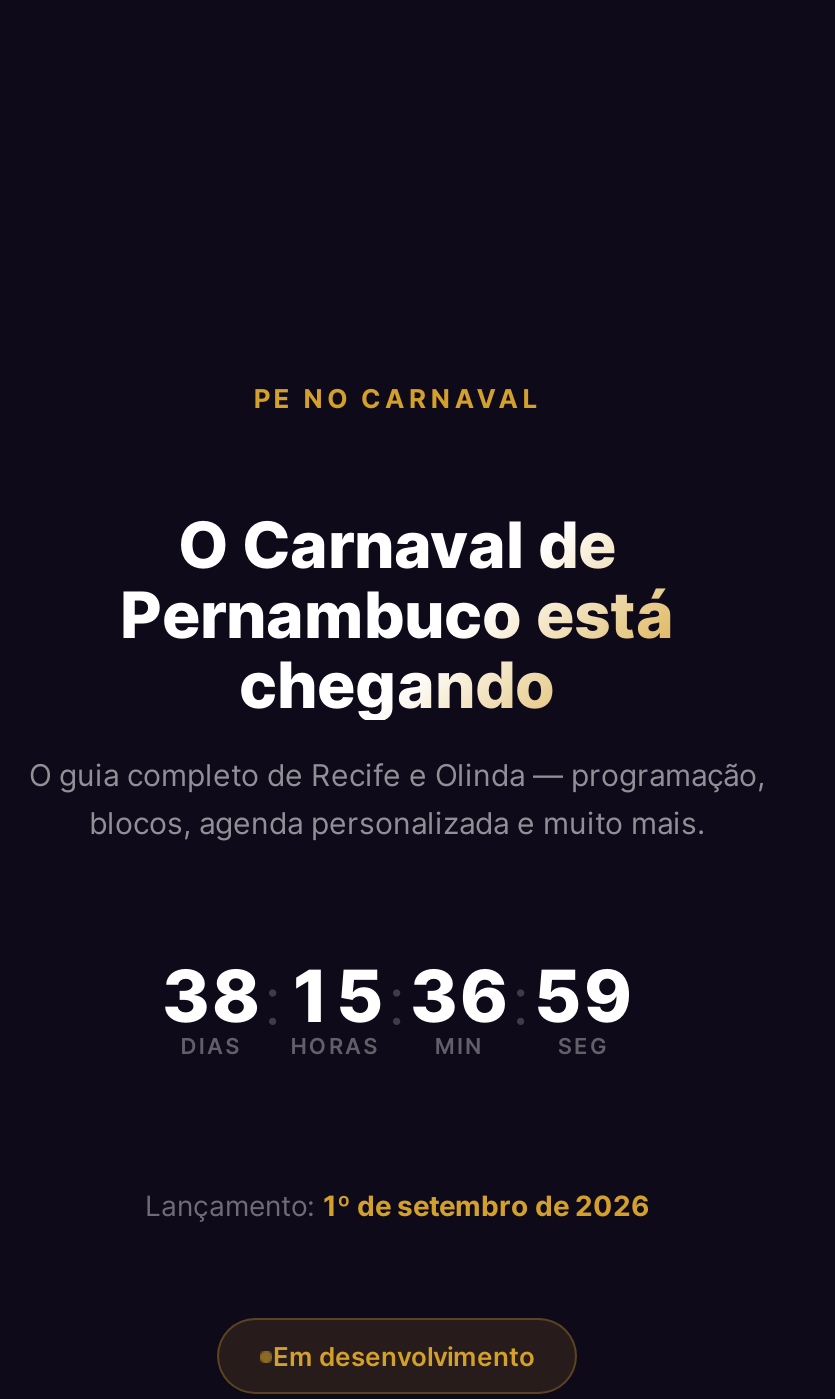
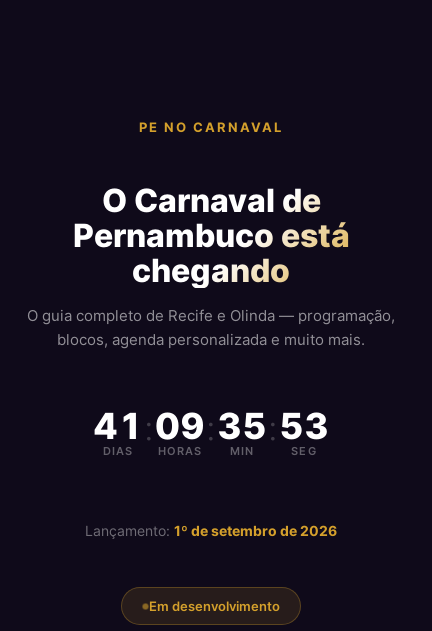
[161,952,261,1040] 38 -> [93,404,143,448] 41
[263,952,385,1044] : 15 -> [144,404,205,450] : 09
[387,952,509,1044] : 36 -> [206,404,267,450] : 35
[511,952,633,1044] : 59 -> [268,404,329,450] : 53

